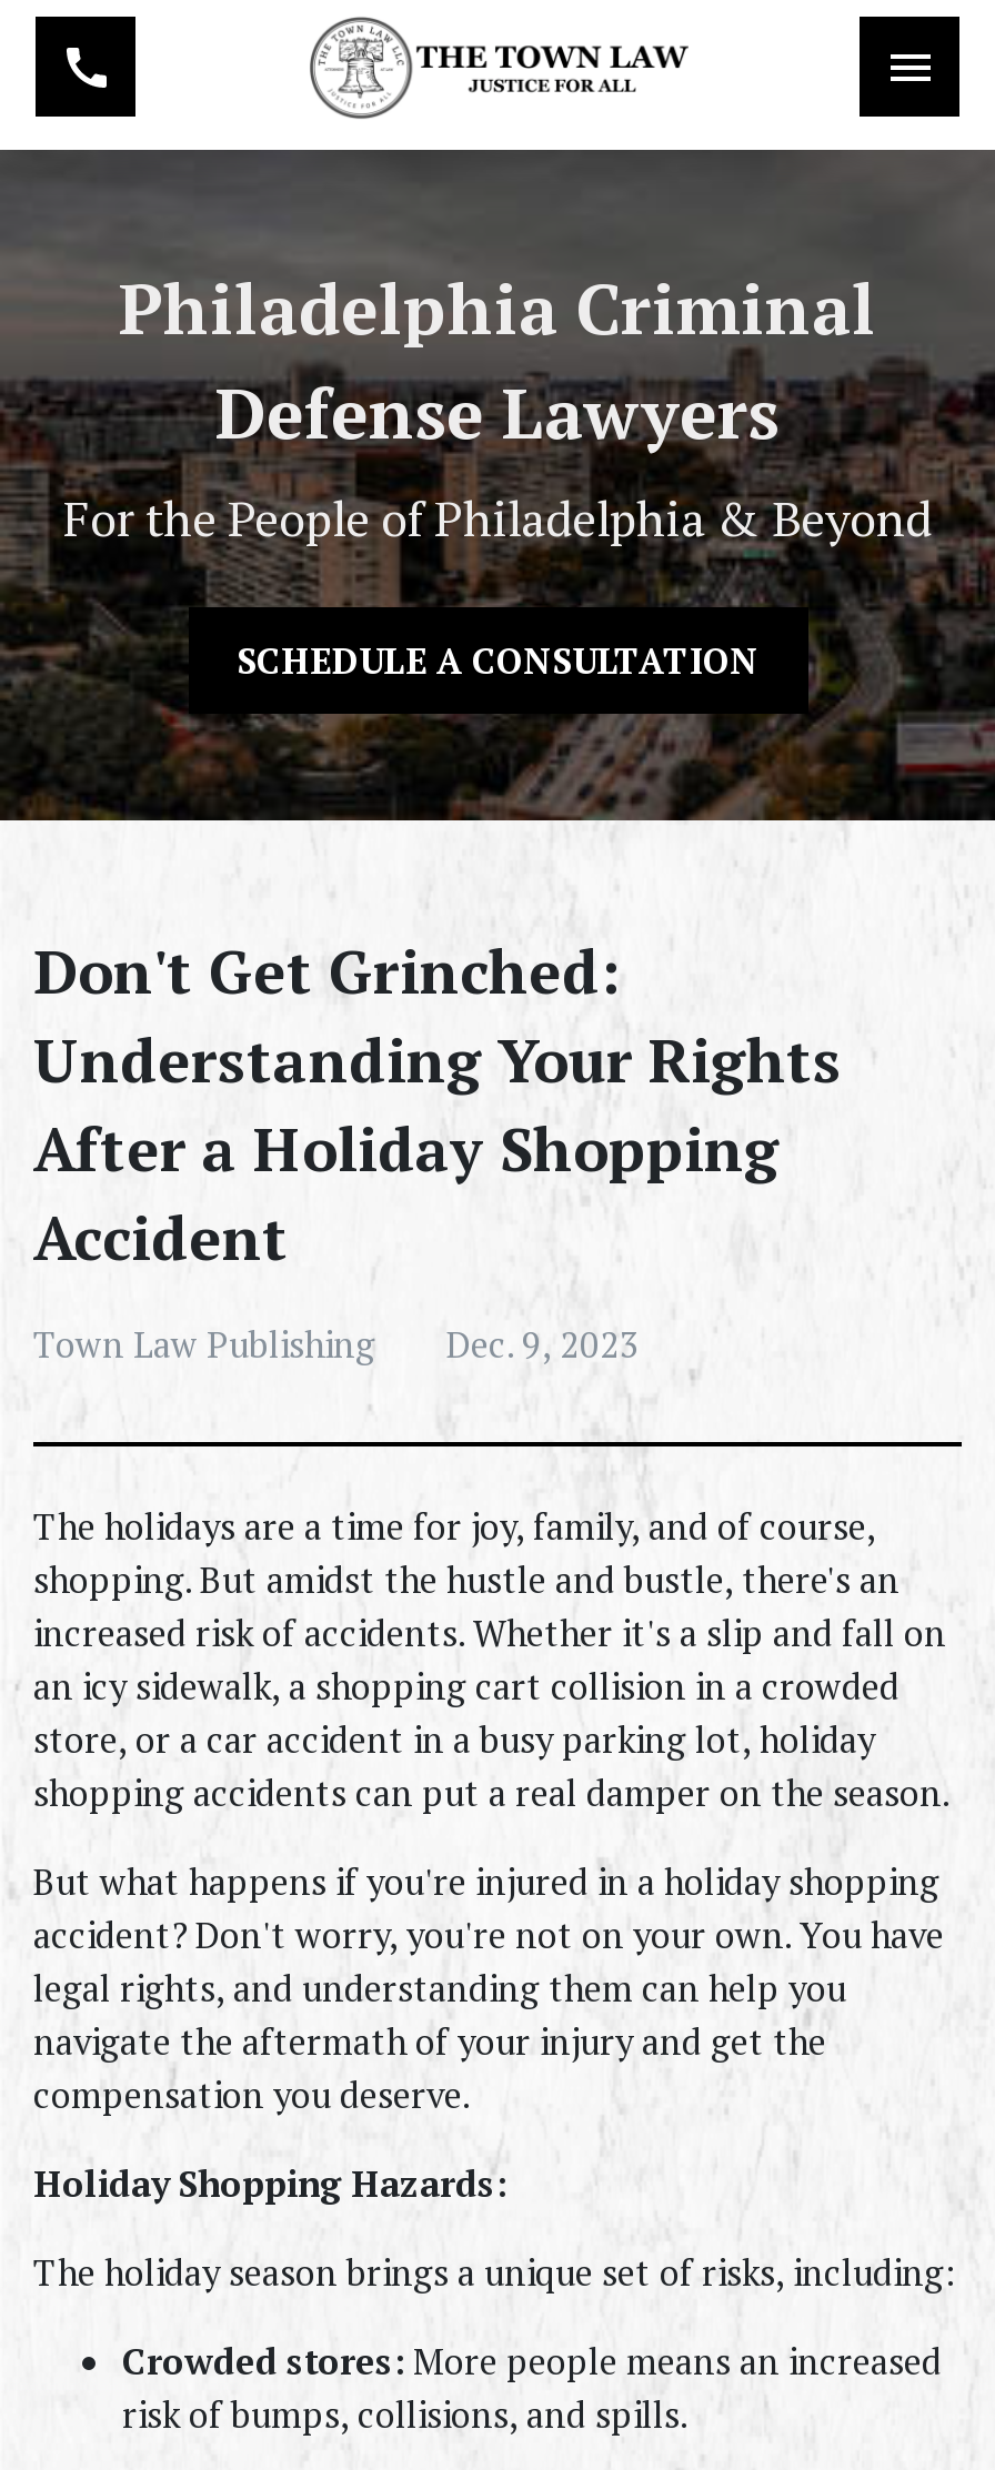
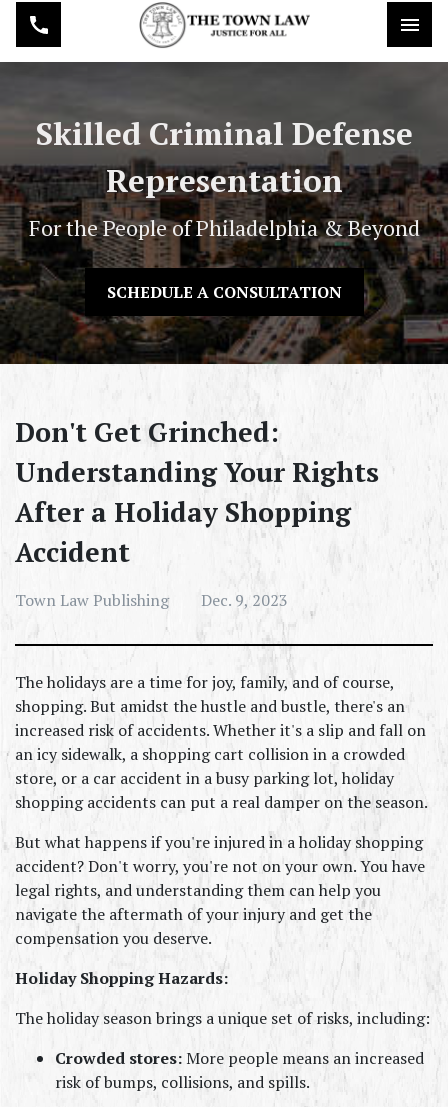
[119,261,876,458] Philadelphia Criminal | Defense Lawyers -> [35,112,413,201] Skilled Criminal Defense | Representation

